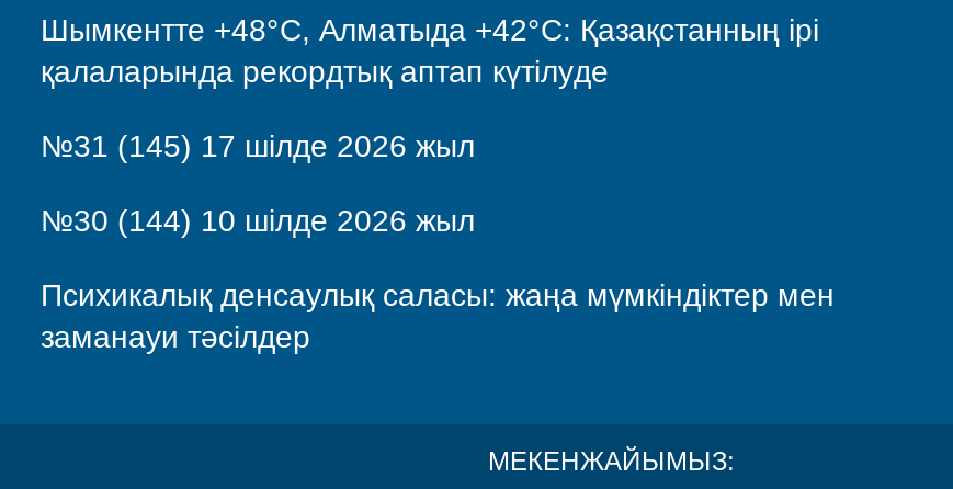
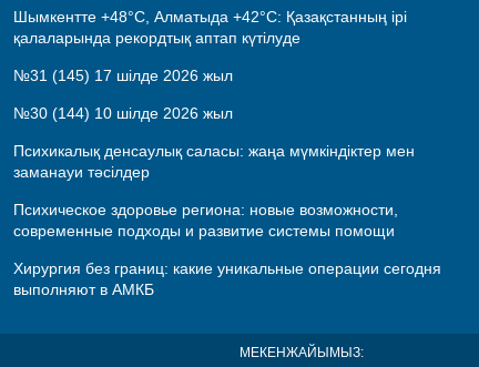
none -> [13,201,441,299] Психическое здоровье региона: новые возможности, | современные подходы и развитие системы помощи | Хирургия без границ: какие уникальные операции сегодня | выполняют в АМКБ

